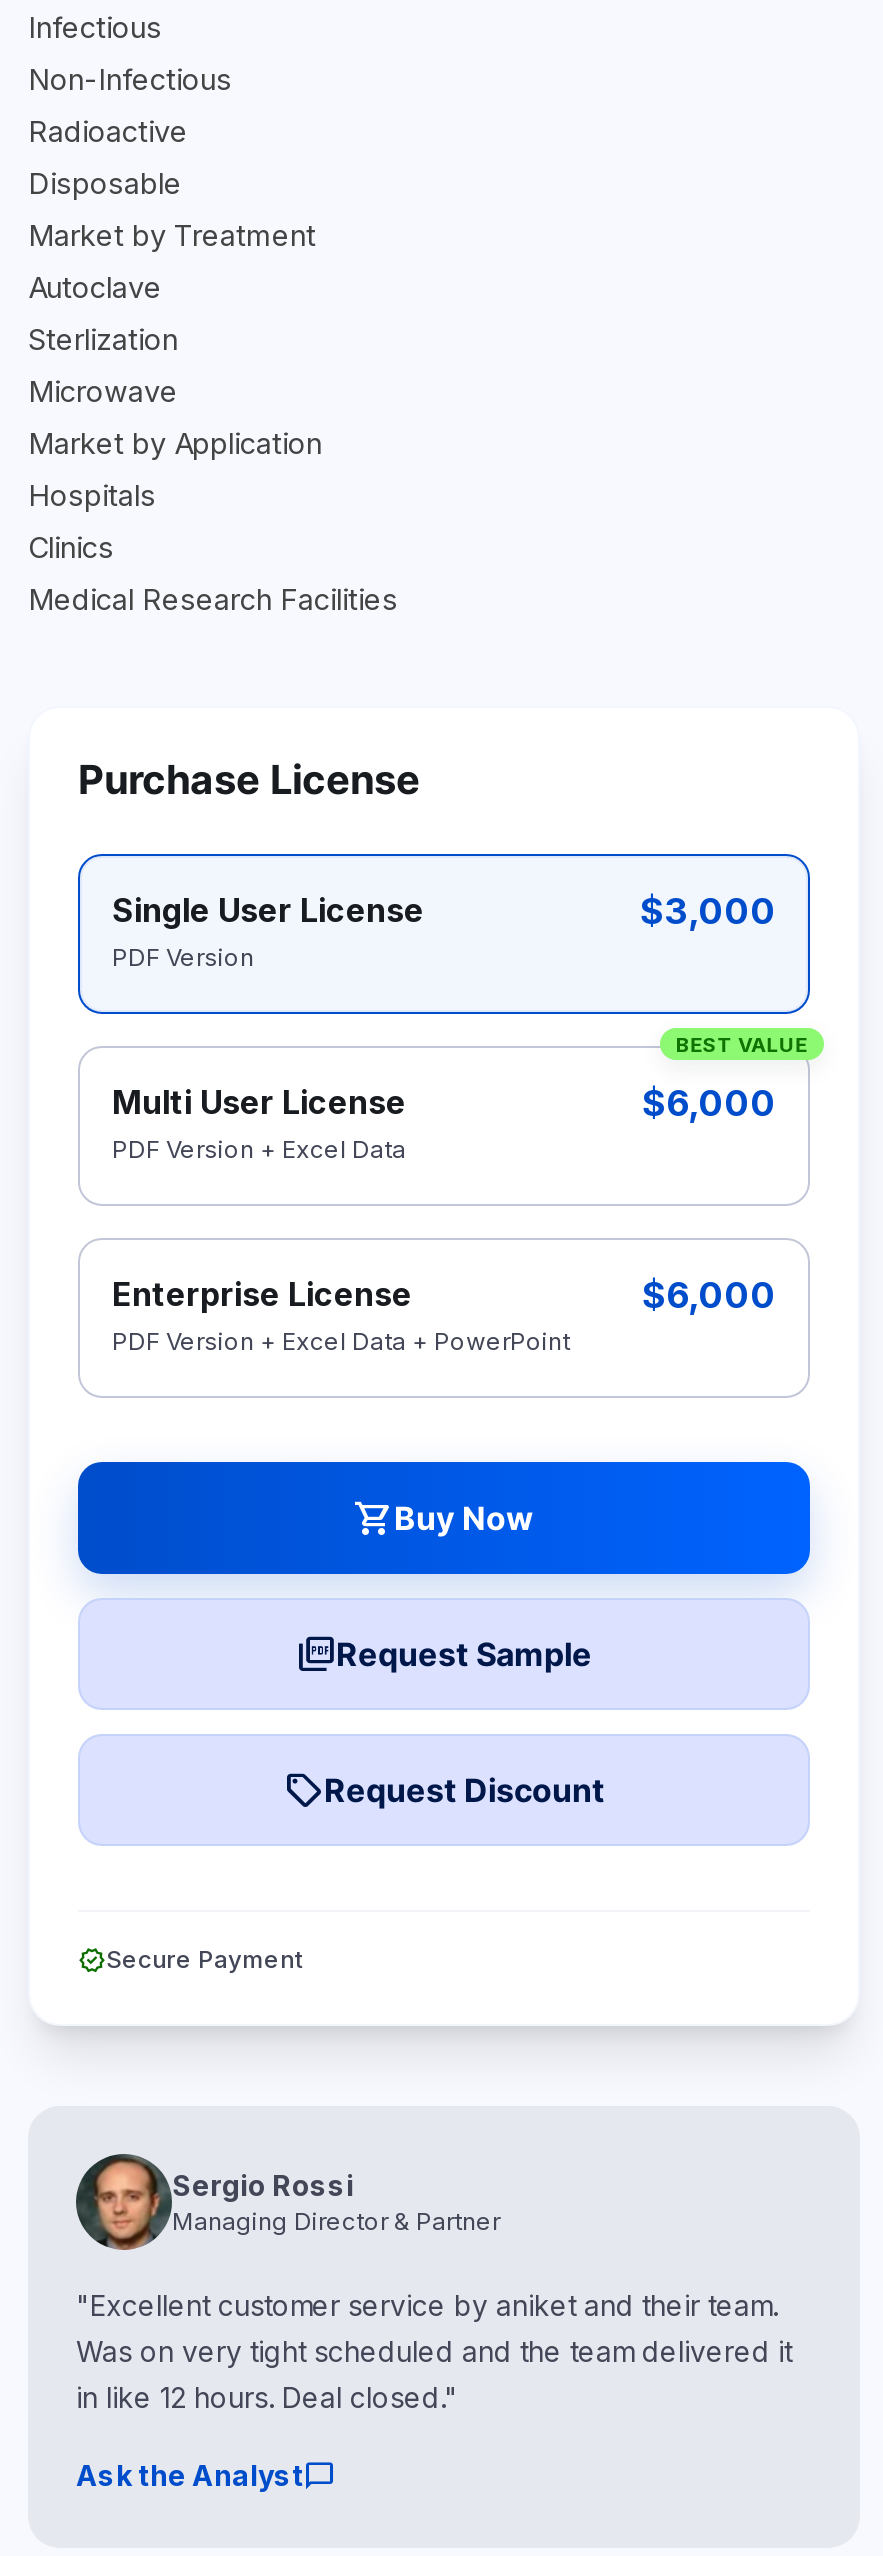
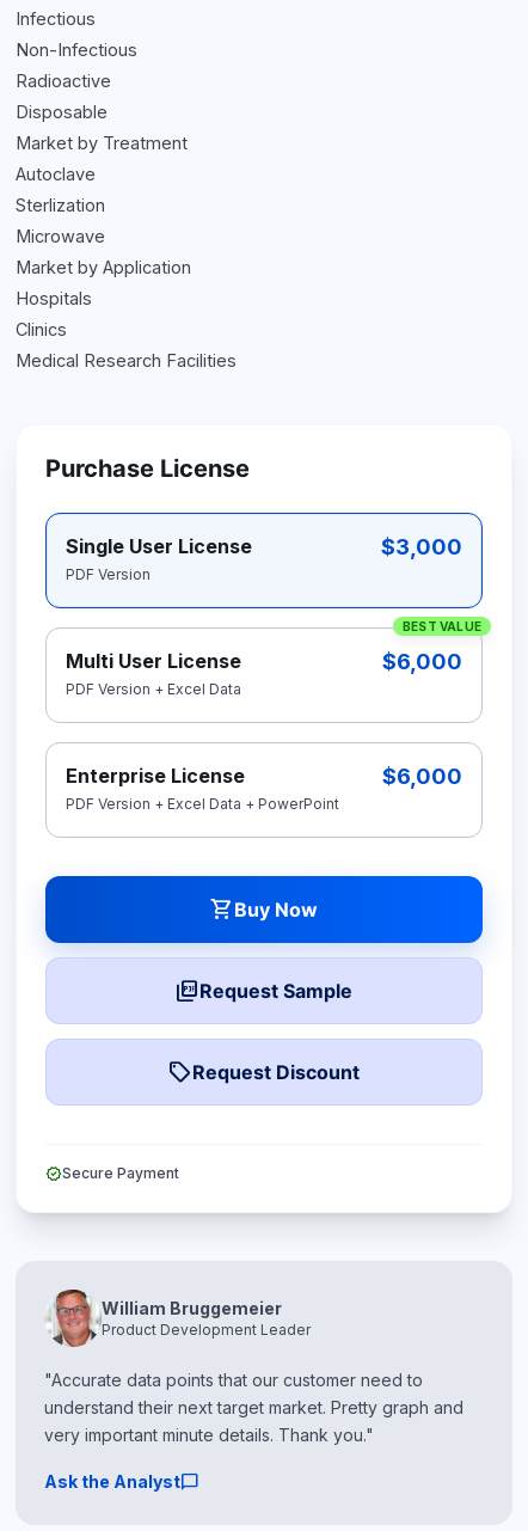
[74,2156,500,2248] [image] | Sergio Rossi | Managing Director & Partner -> [44,1291,311,1346] [image] | William Bruggemeier | Product Development Leader
[76,2288,792,2414] "Excellent customer service by aniket and their team. | Was on very tight scheduled and the team delivered it | in like 12 hours. Deal closed." -> [44,1370,463,1445] "Accurate data points that our customer need to | understand their next target market. Pretty graph and | very important minute details. Thank you."

